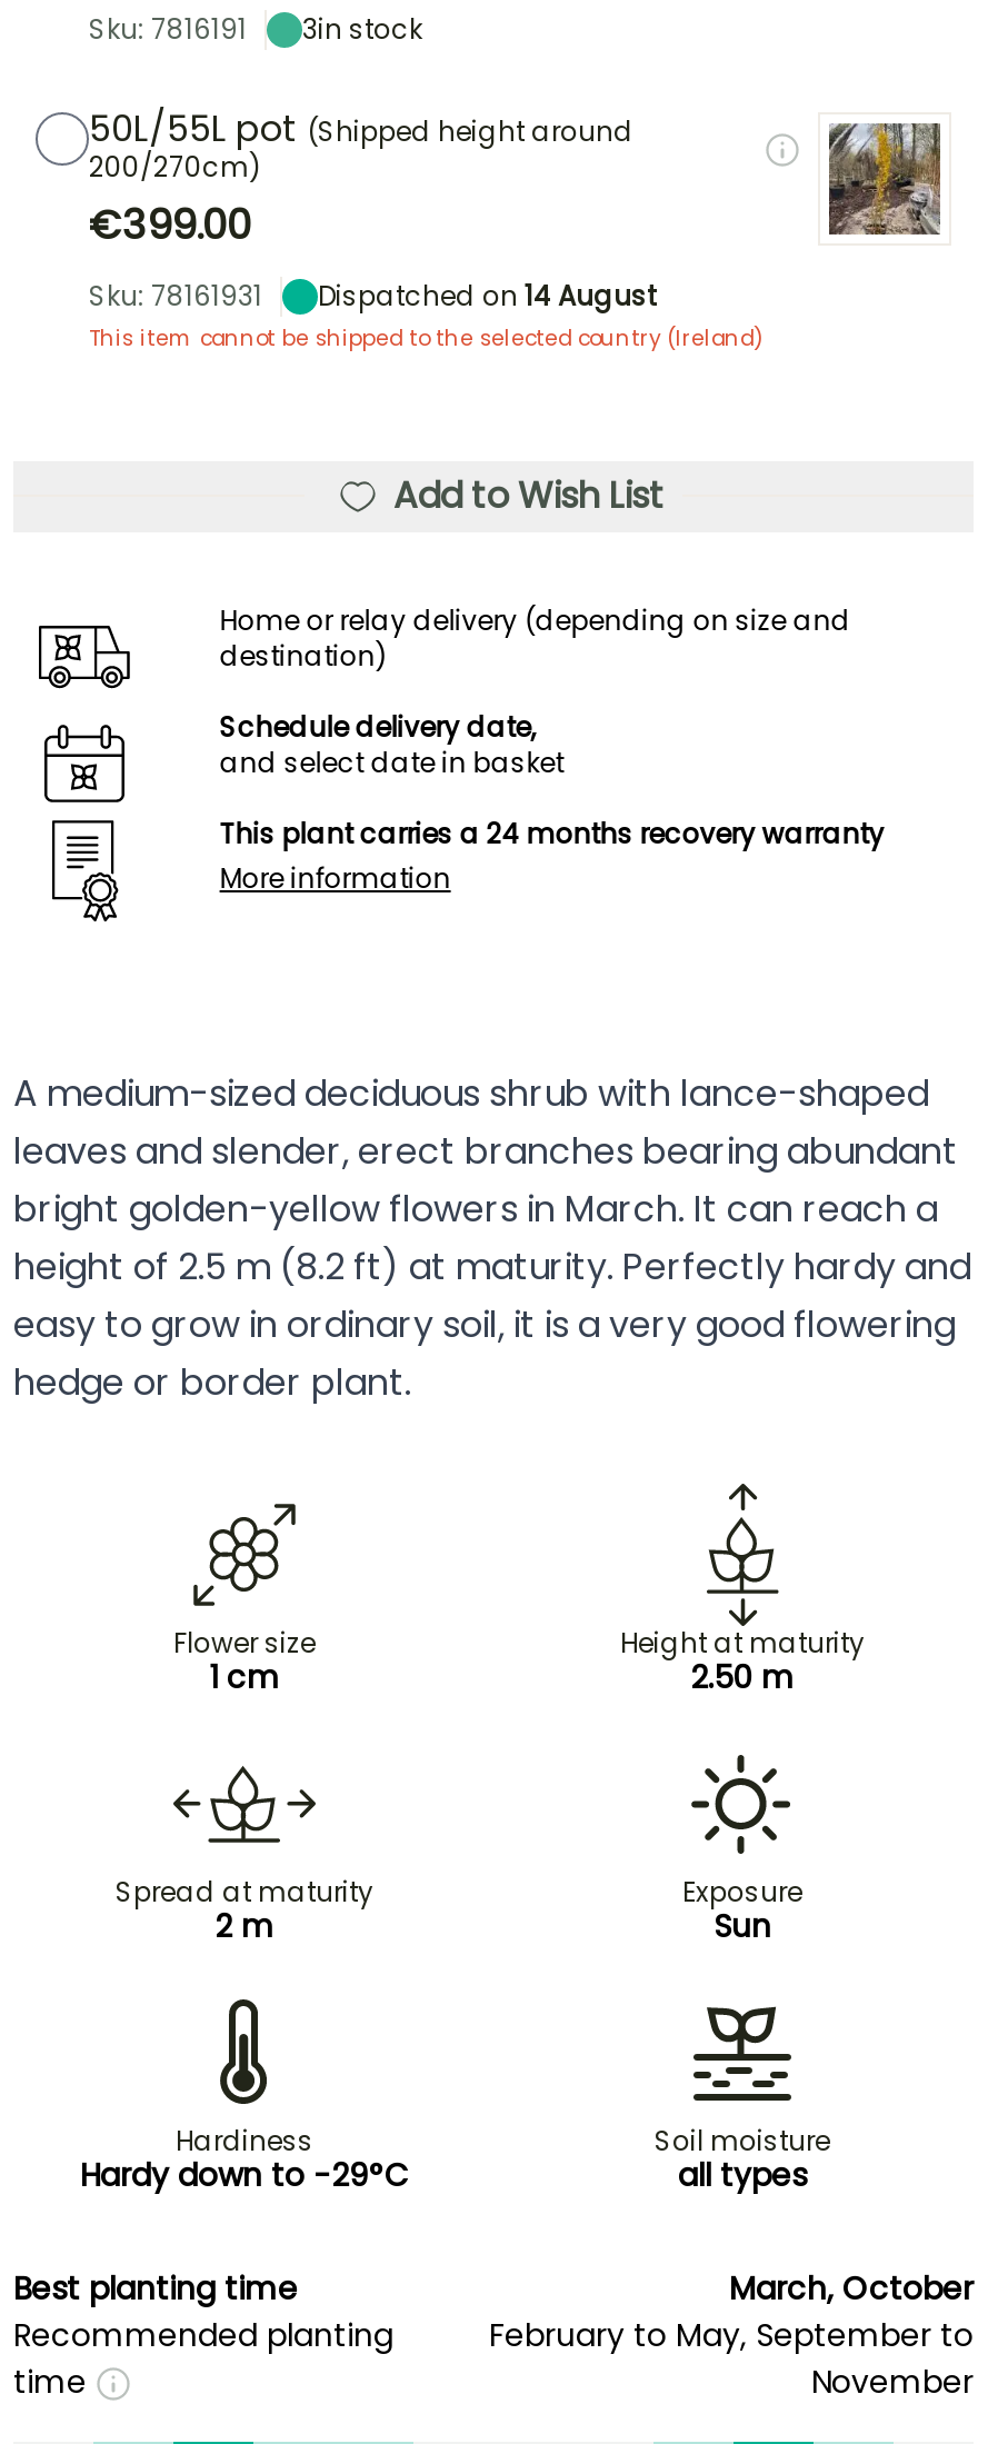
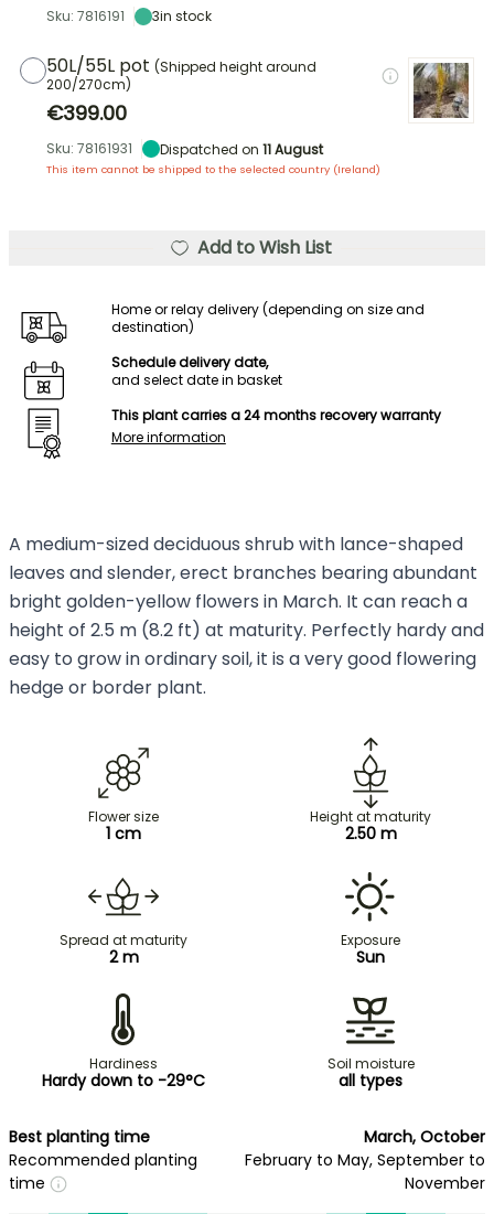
[318,278,656,316] Dispatched on 14 August -> [160,139,323,158] Dispatched on 11 August

